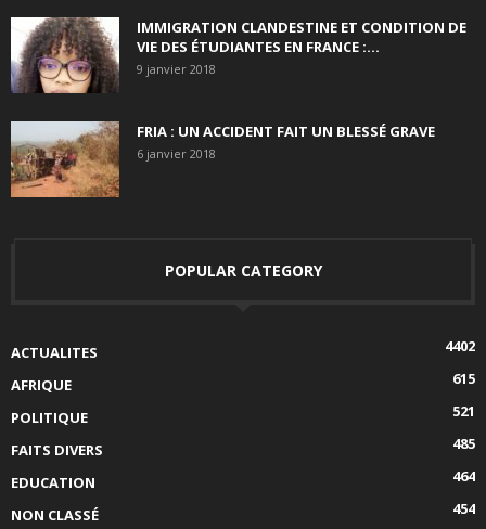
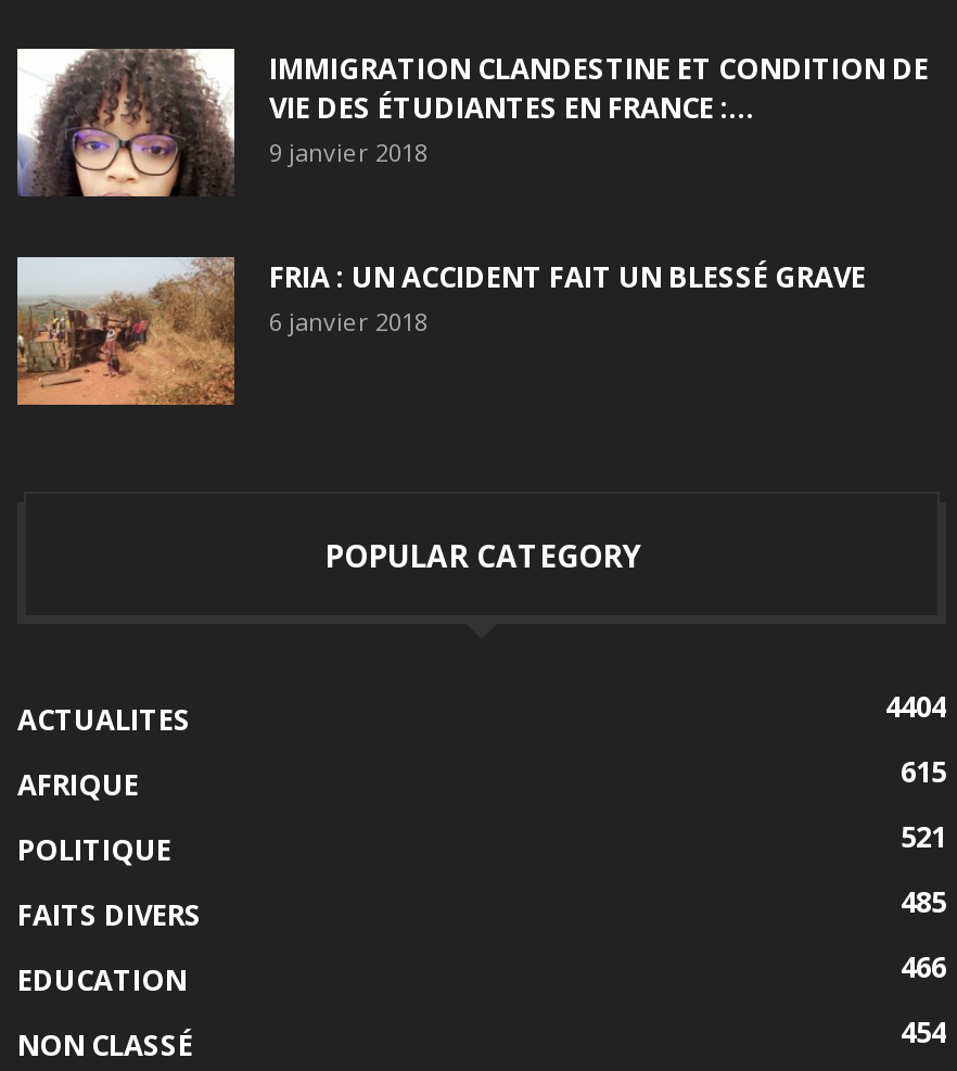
[445,336,475,356] 4402 -> [885,685,946,724] 4404
[452,466,475,486] 464 -> [901,946,946,985] 466

